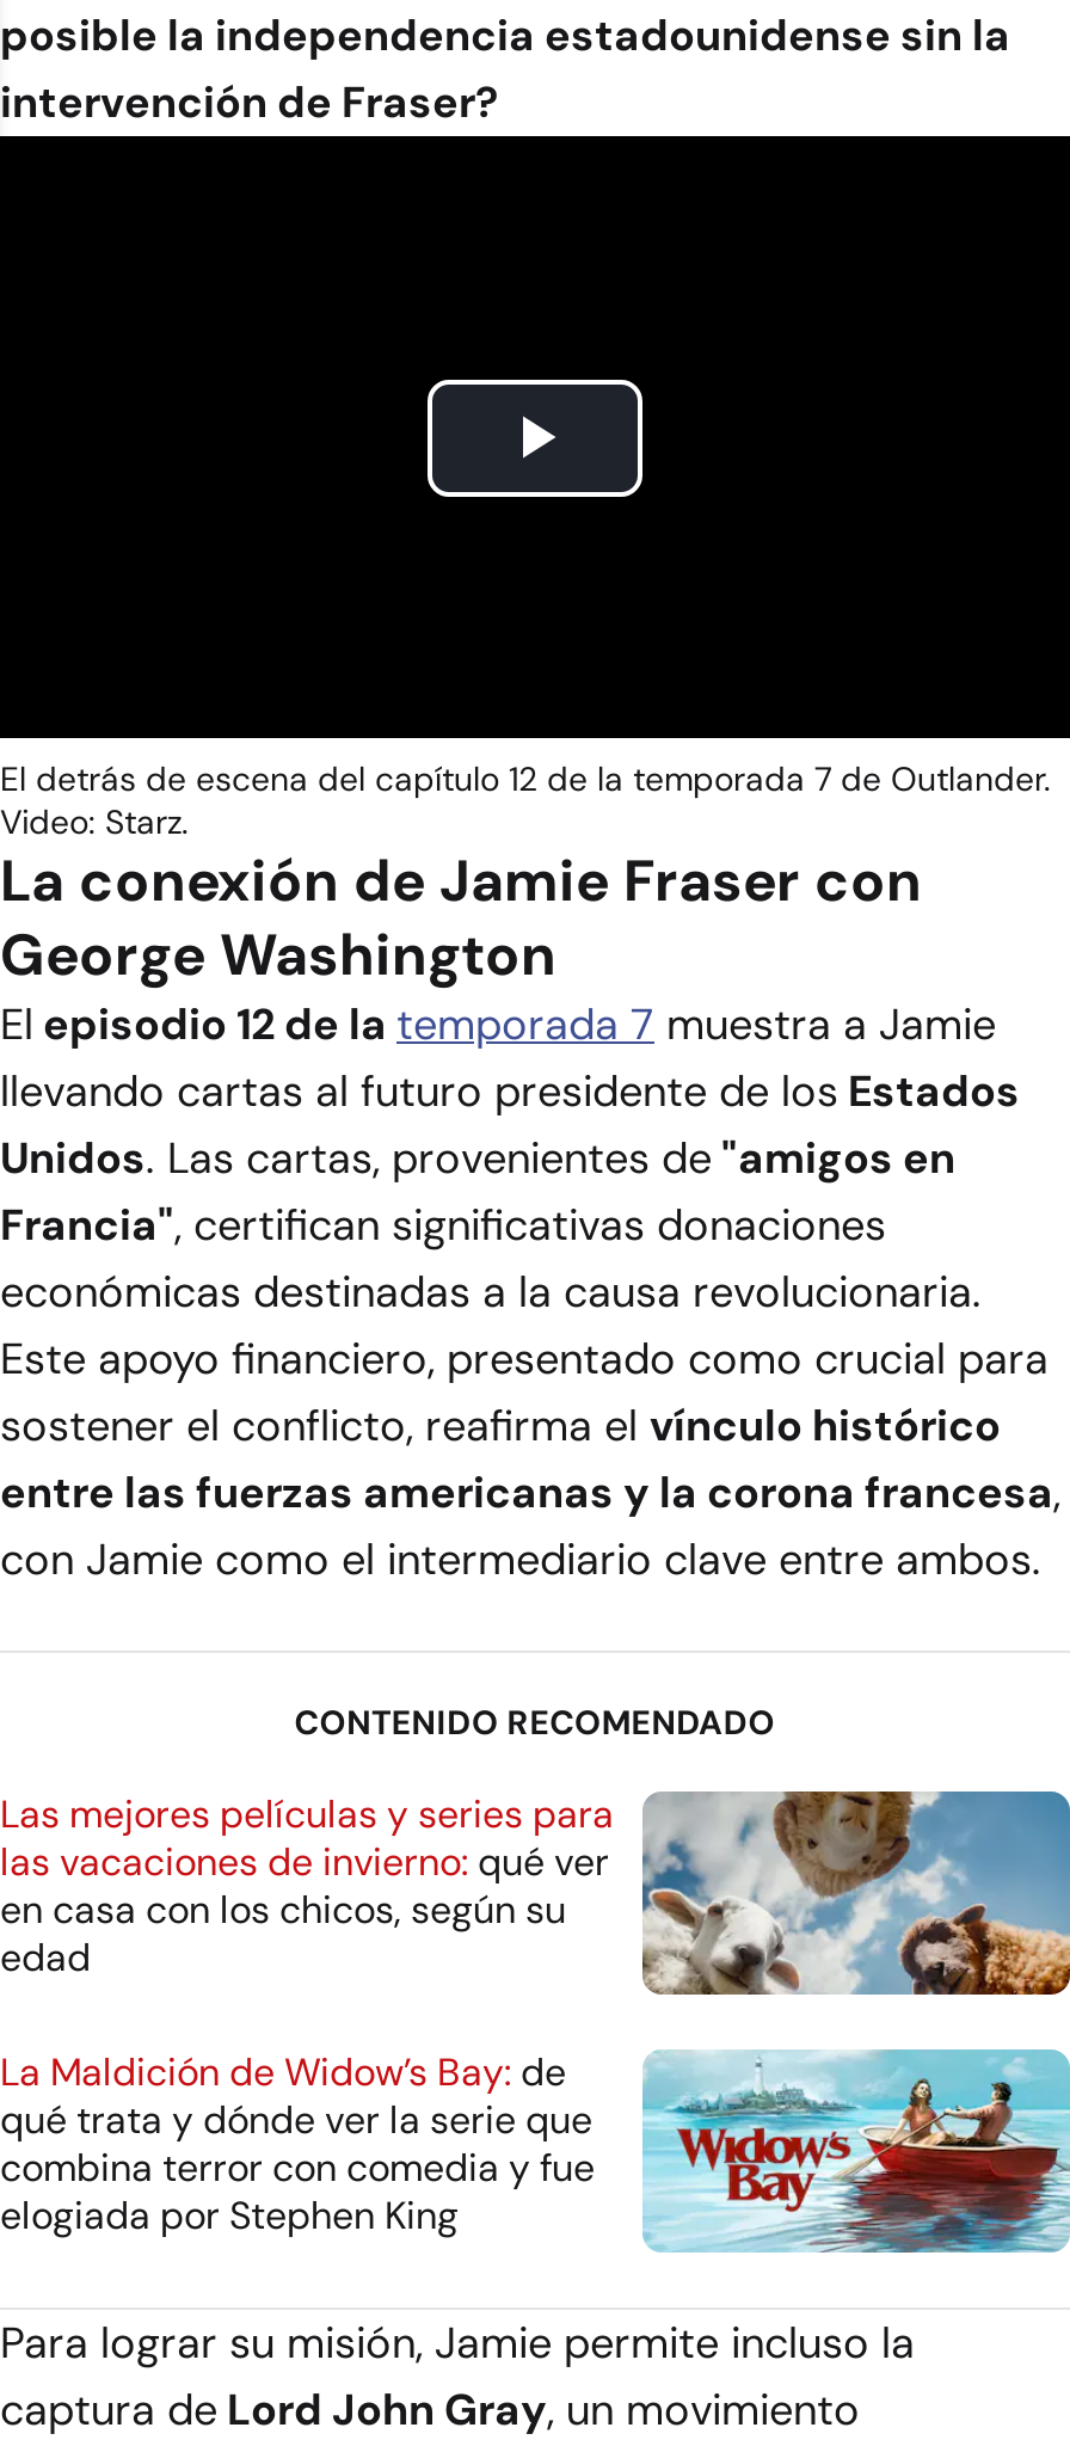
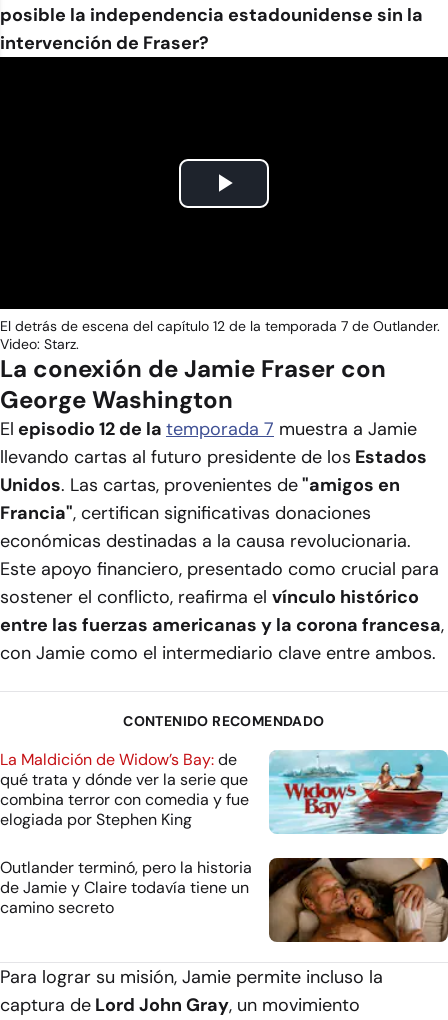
[0,1789,1063,1997] [image] | Las mejores películas y series para | las vacaciones de invierno: qué ver | en casa con los chicos, según su | edad -> none
moved [0,2047,1070,2257] -> [0,749,448,837]: [image] | La Maldición de Widow’s Bay: de | qué trata y dónde ver la serie que | combina terror con comedia y fue | elogiada por Stephen King
none -> [0,857,445,943] [image] | Outlander terminó, pero la historia | de Jamie y Claire todavía tiene un | camino secreto

